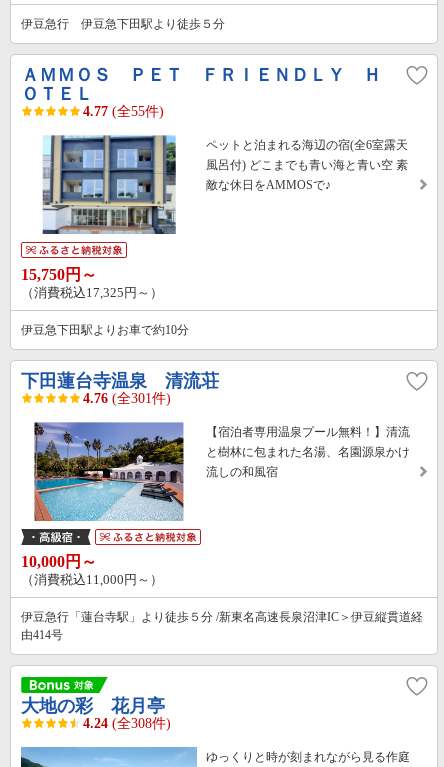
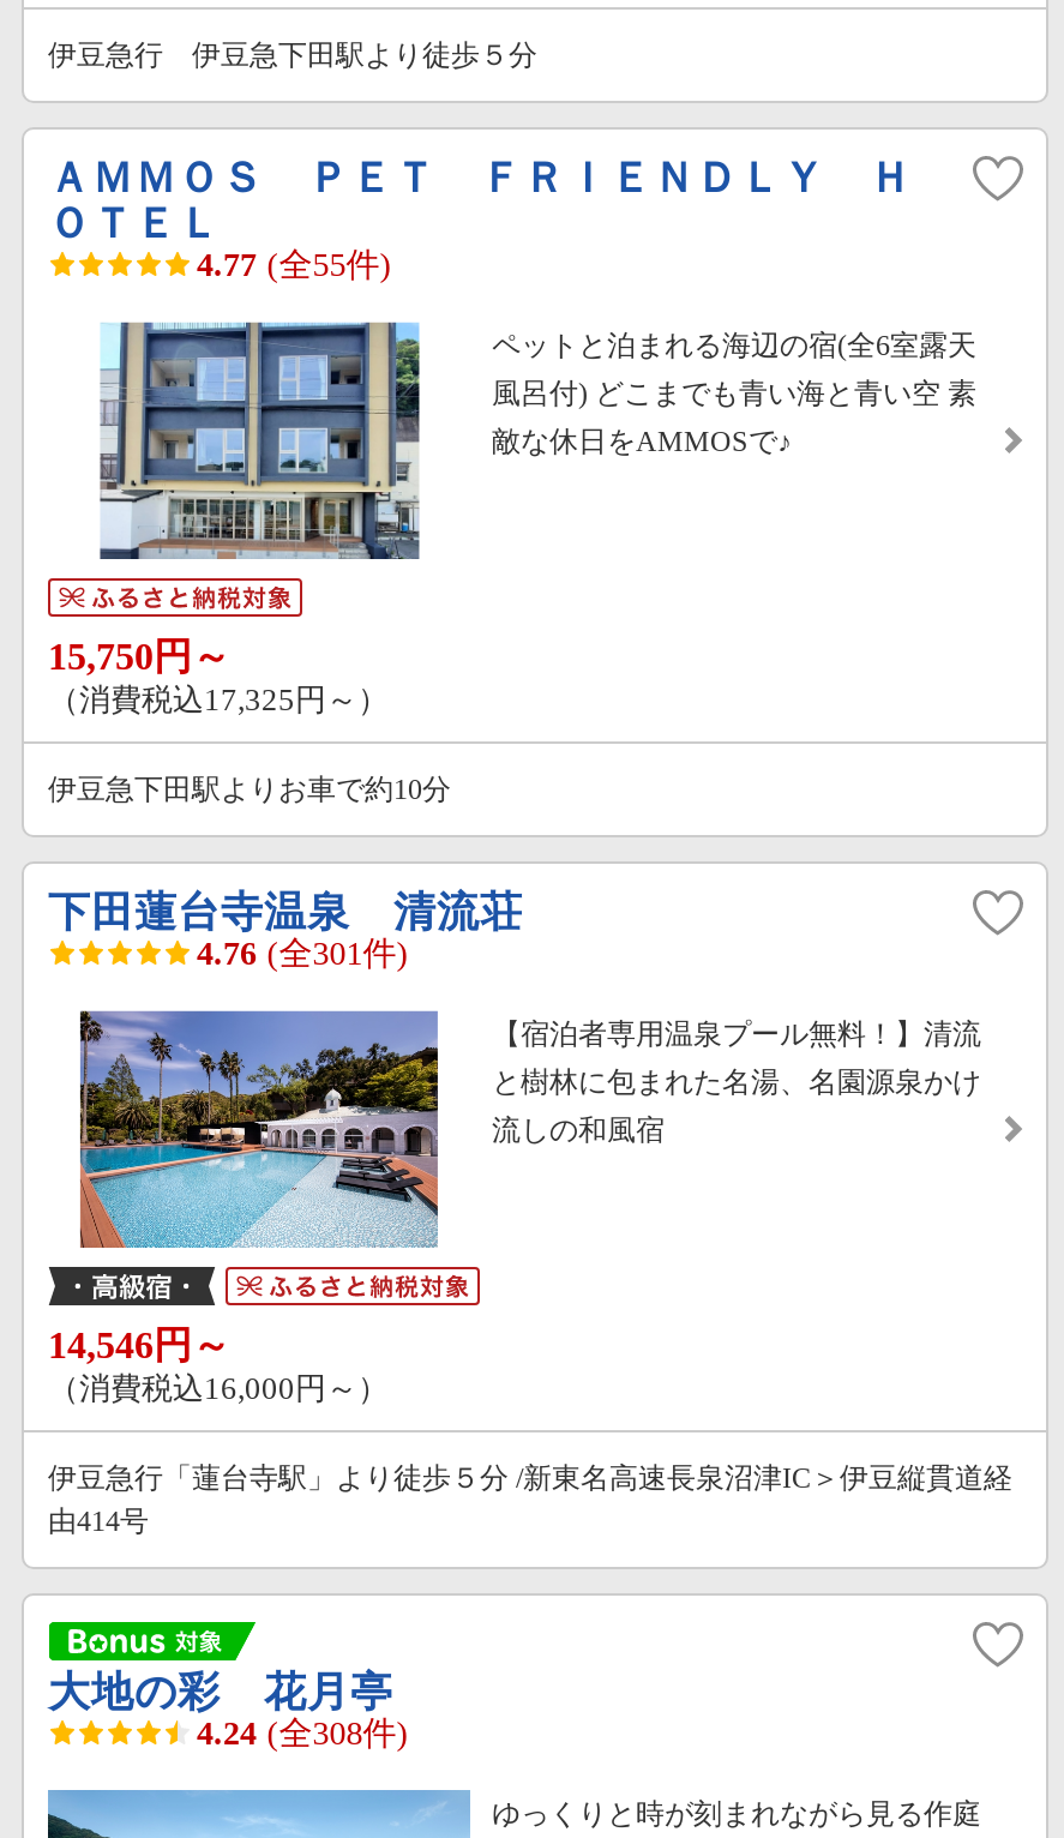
[21,553,97,570] 10,000円～ -> [48,1324,230,1365] 14,546円～
[21,573,163,587] （消費税込11,000円～） -> [48,1372,389,1406] （消費税込16,000円～）

